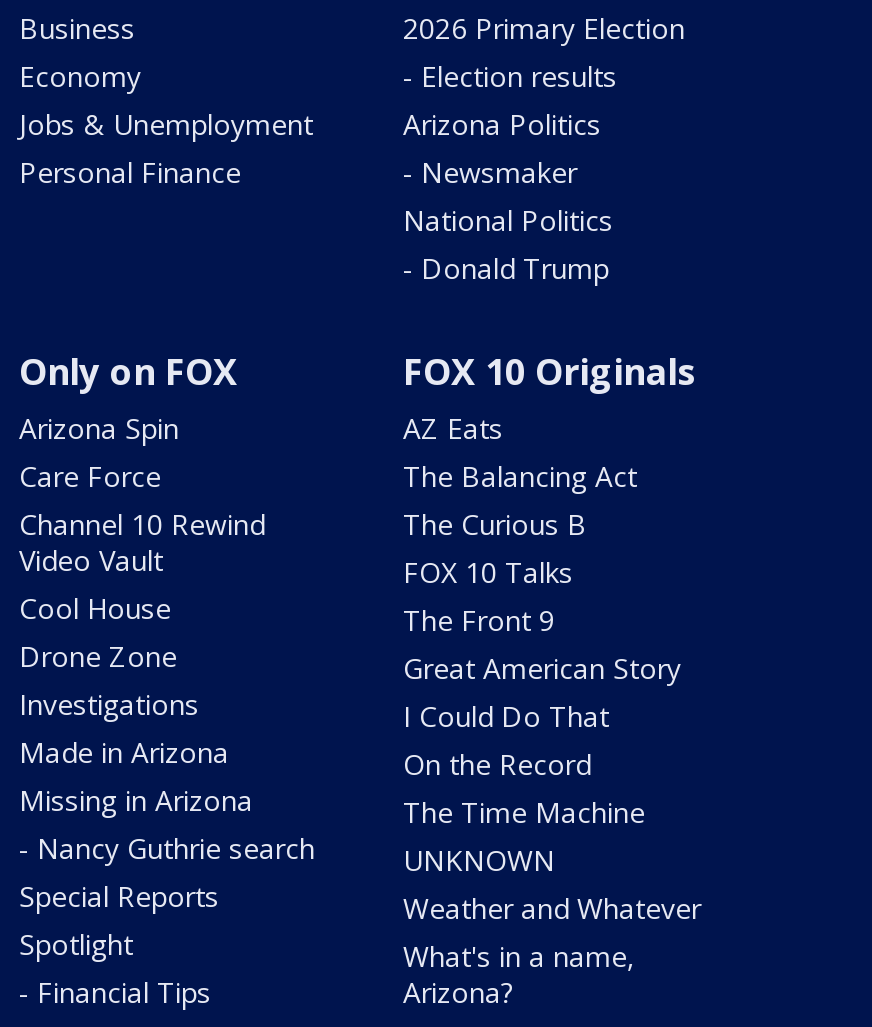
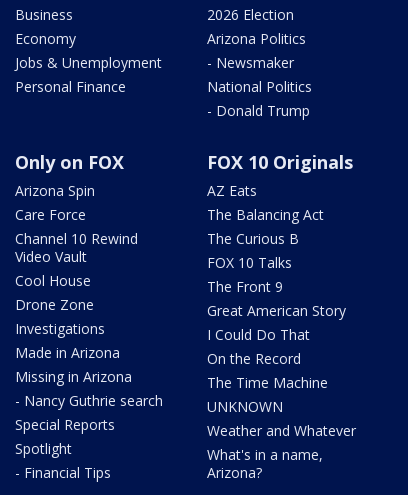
[403,9,685,95] 2026 Primary Election | - Election results -> [207,5,294,24] 2026 Election

